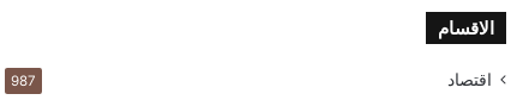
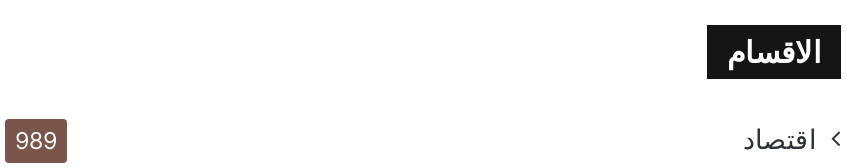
[11,72,36,89] 987 -> [15,127,57,155] 989

